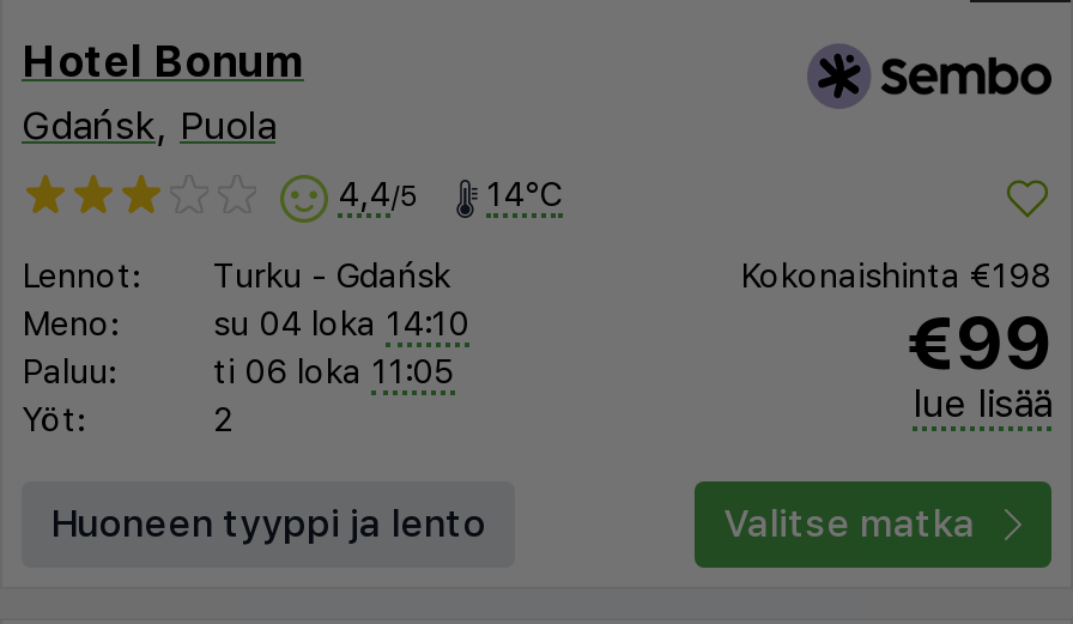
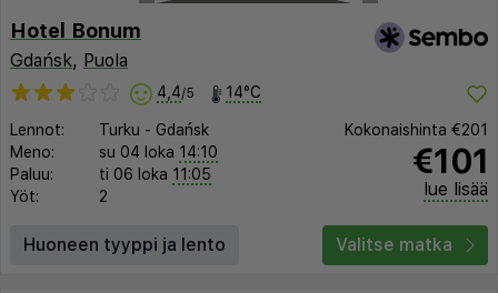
[740,255,1051,294] Kokonaishinta €198 -> [345,121,488,138] Kokonaishinta €201
[906,298,1051,385] €99 -> [411,141,488,180] €101

